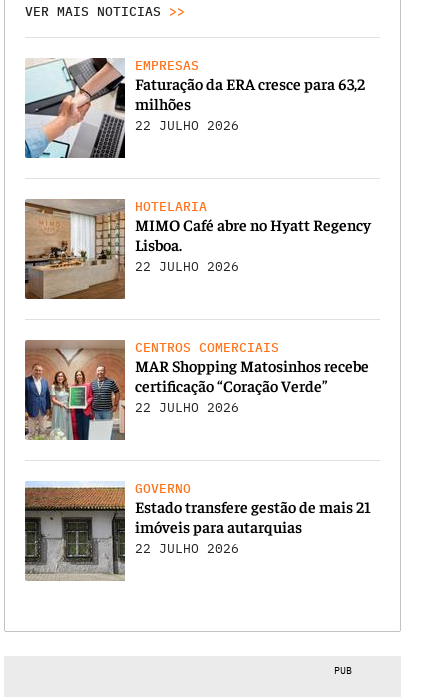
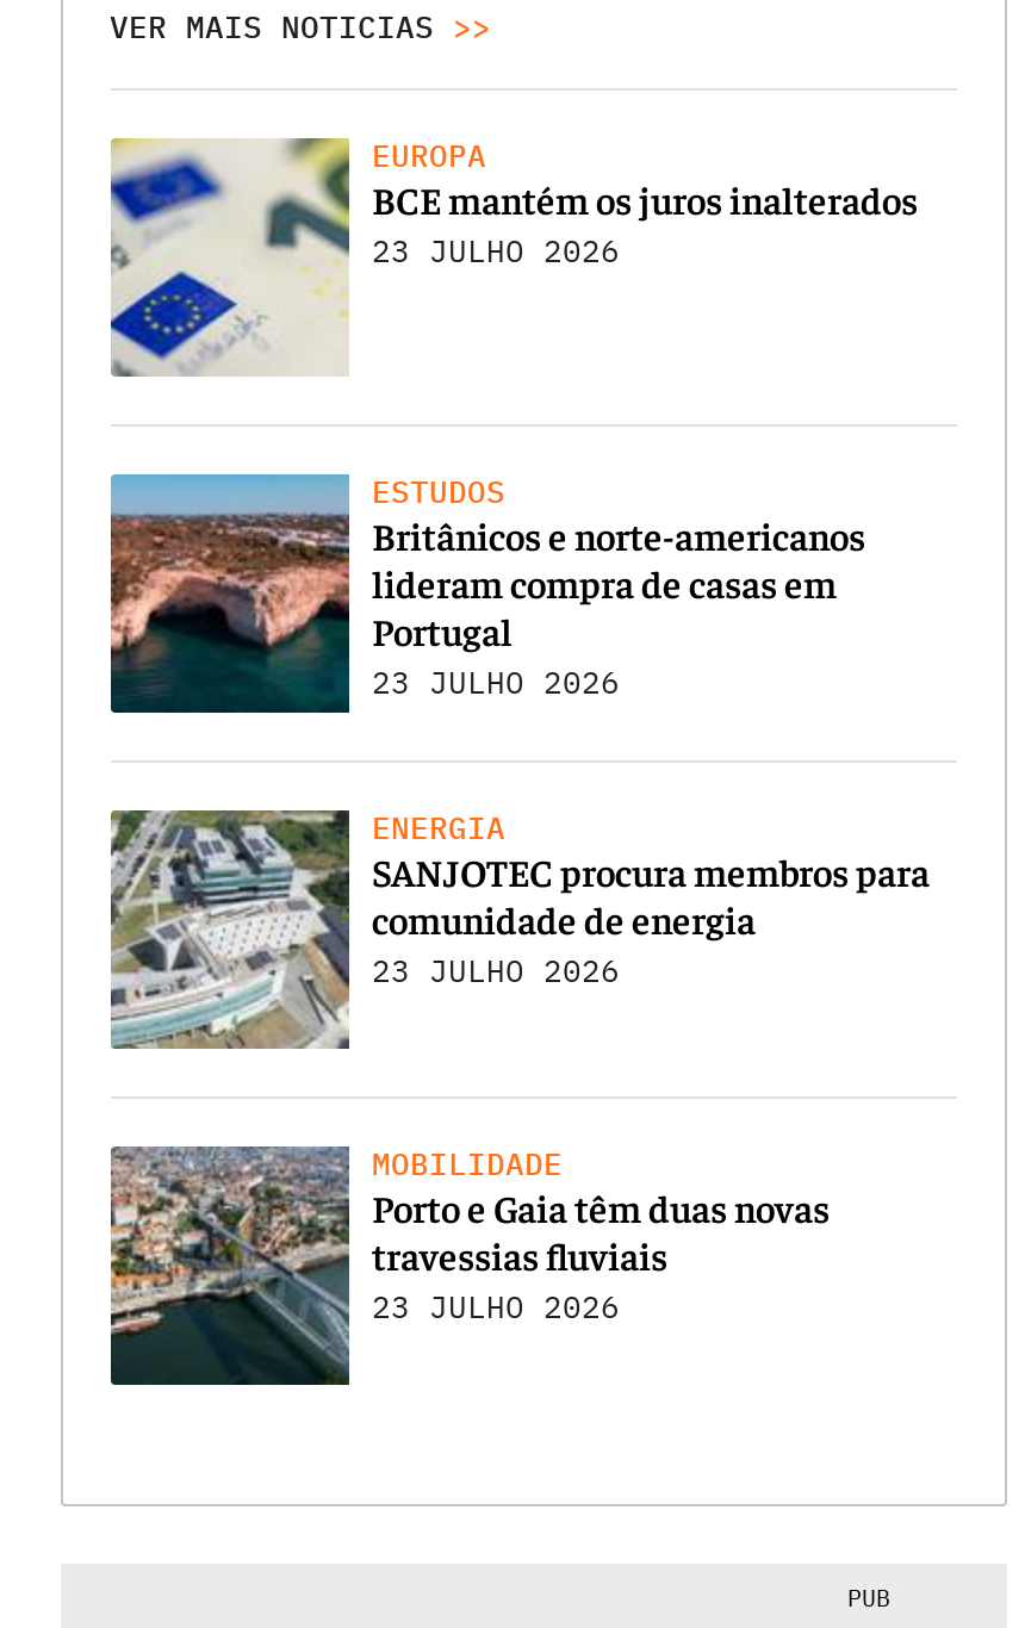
[24,57,364,159] [image] | EMPRESAS | Faturação da ERA cresce para 63,2 | milhões | 22 JULHO 2026 -> [108,135,918,377] [image] | EUROPA | BCE mantém os juros inalterados | 23 JULHO 2026
[24,198,370,300] [image] | HOTELARIA | MIMO Café abre no Hyatt Regency | Lisboa. | 22 JULHO 2026 -> [108,471,865,715] [image] | ESTUDOS | Britânicos e norte-americanos | lideram compra de casas em | Portugal | 23 JULHO 2026
[24,339,368,441] [image] | CENTROS COMERCIAIS | MAR Shopping Matosinhos recebe | certificação “Coração Verde” | 22 JULHO 2026 -> [108,807,930,1051] [image] | ENERGIA | SANJOTEC procura membros para | comunidade de energia | 23 JULHO 2026
[24,480,370,581] [image] | GOVERNO | Estado transfere gestão de mais 21 | imóveis para autarquias | 22 JULHO 2026 -> [108,1143,830,1385] [image] | MOBILIDADE | Porto e Gaia têm duas novas | travessias fluviais | 23 JULHO 2026

